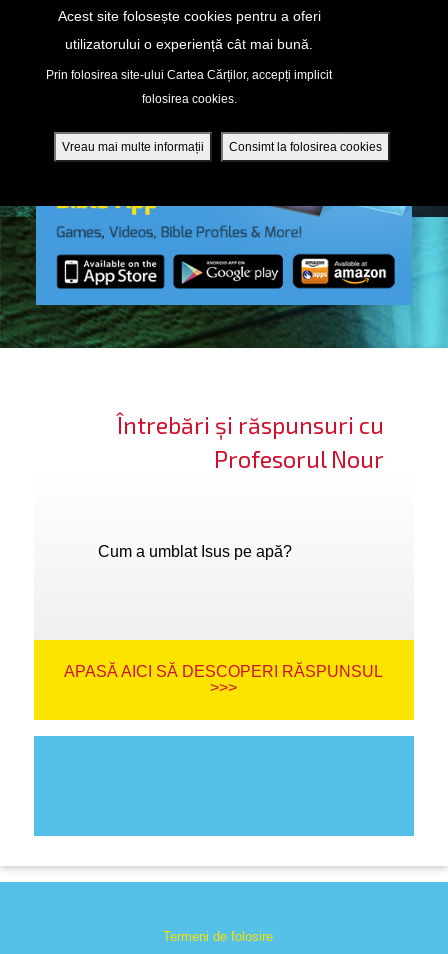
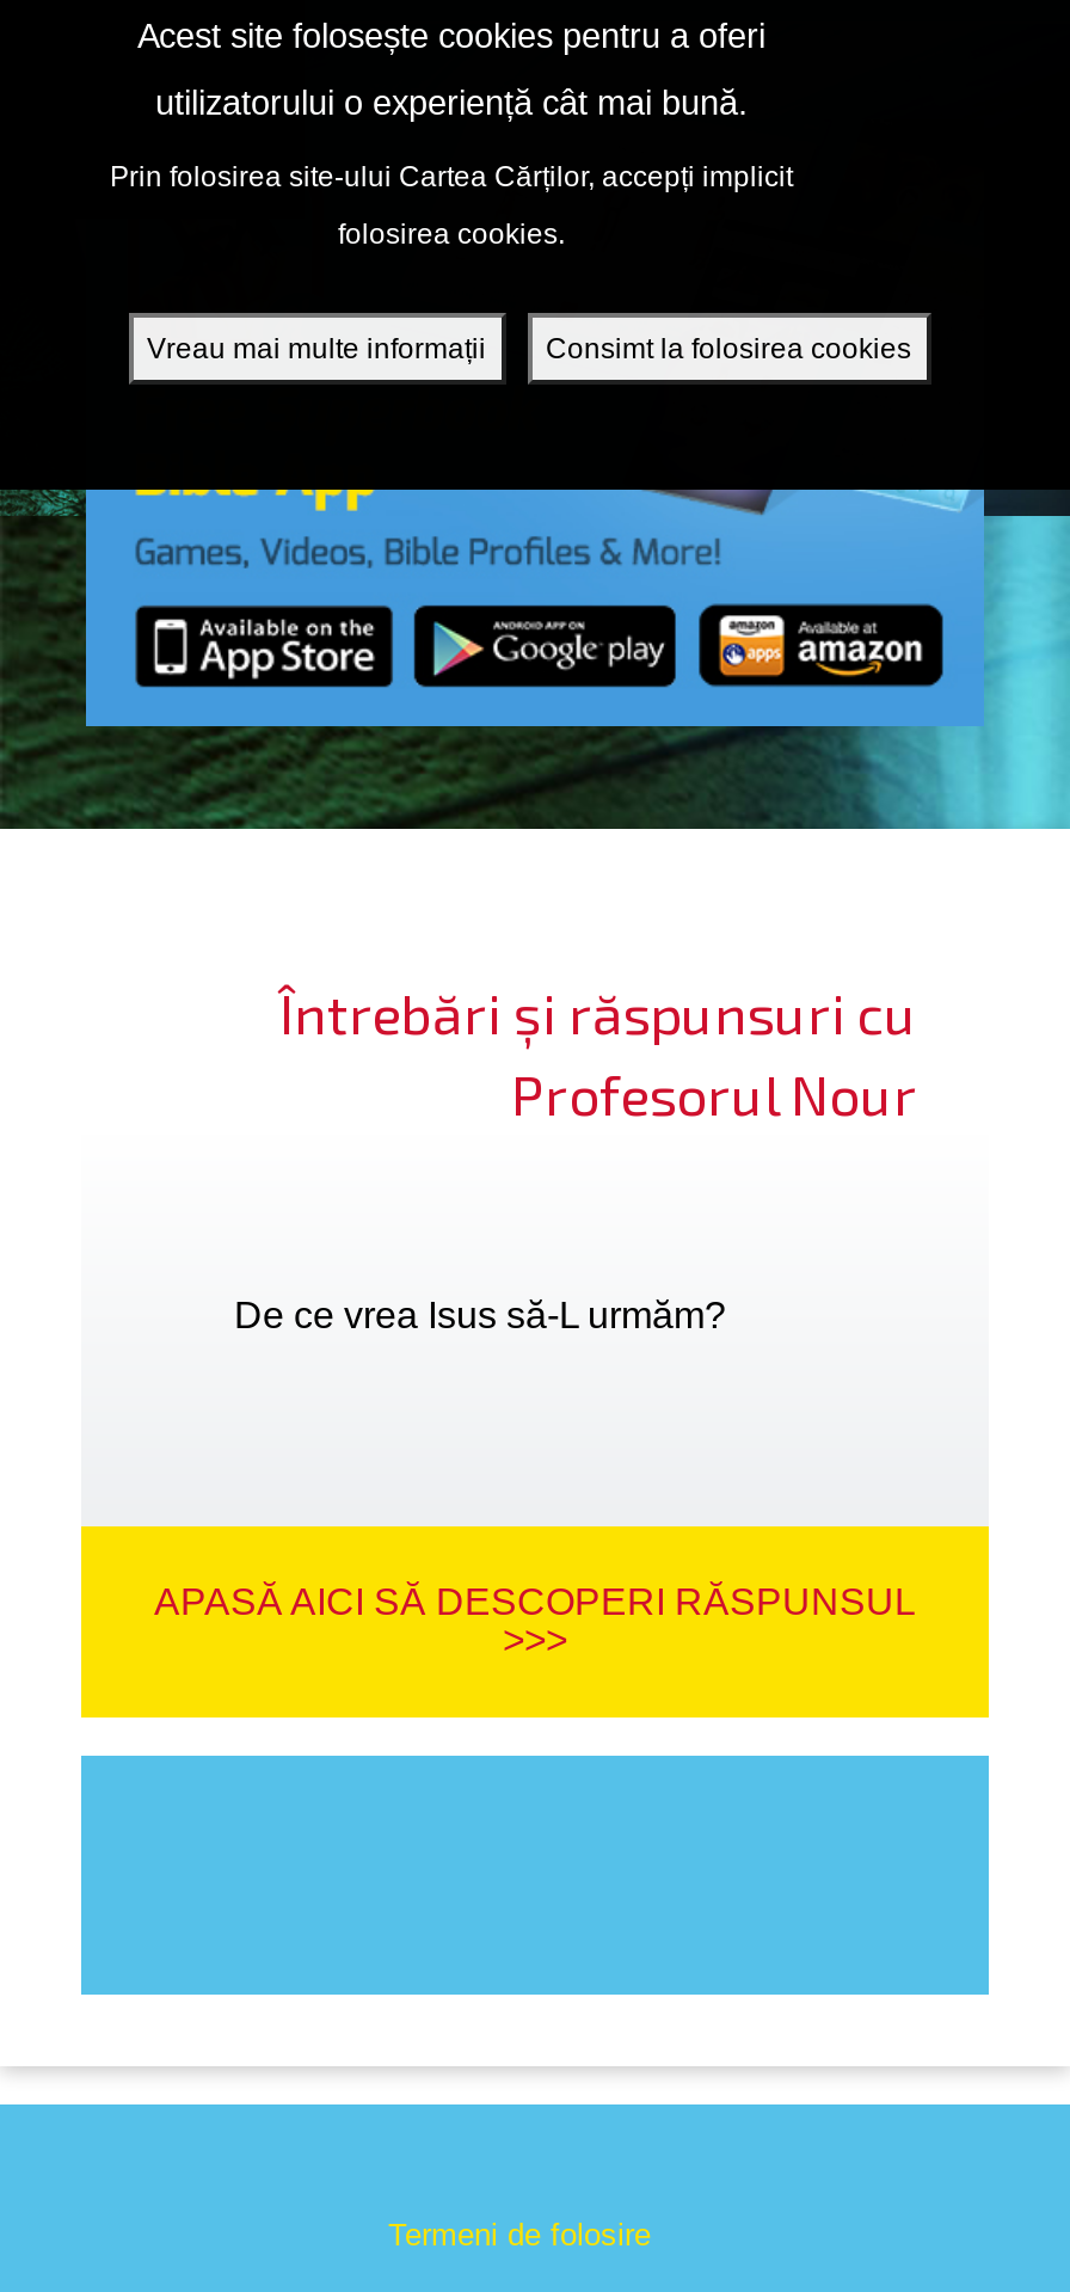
[98,543,292,560] Cum a umblat Isus pe apă? -> [234,1295,726,1336] De ce vrea Isus să-L urmăm?

